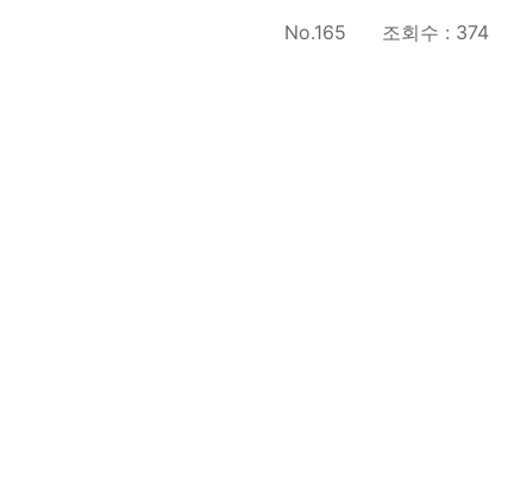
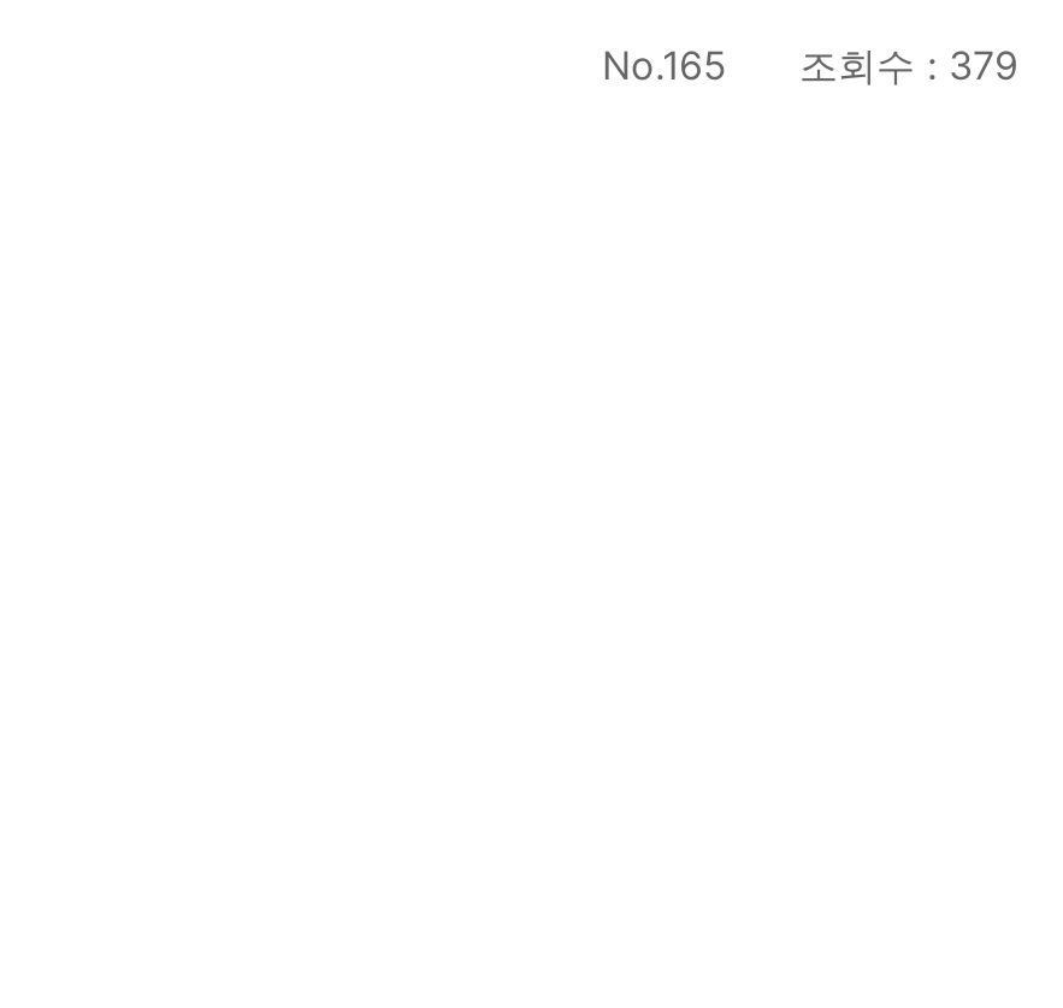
[284,20,489,44] No.165 조회수 : 374 -> [602,41,1018,89] No.165 조회수 : 379

